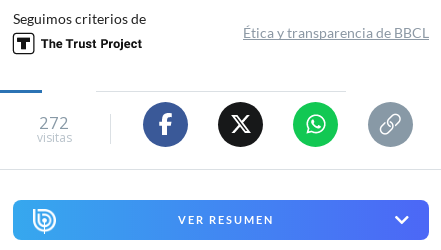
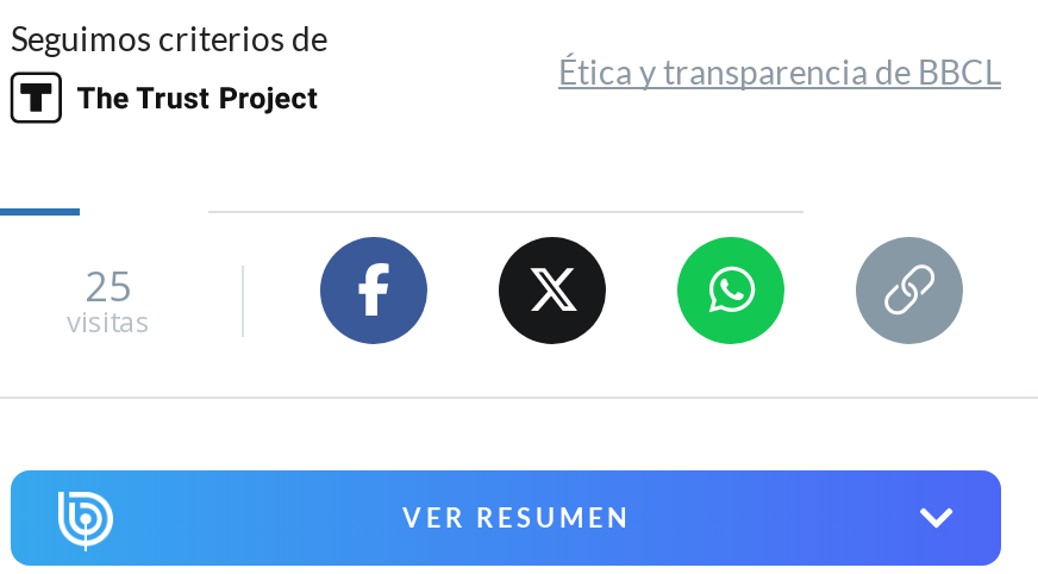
[39,111,69,134] 272 -> [85,259,132,313] 25

